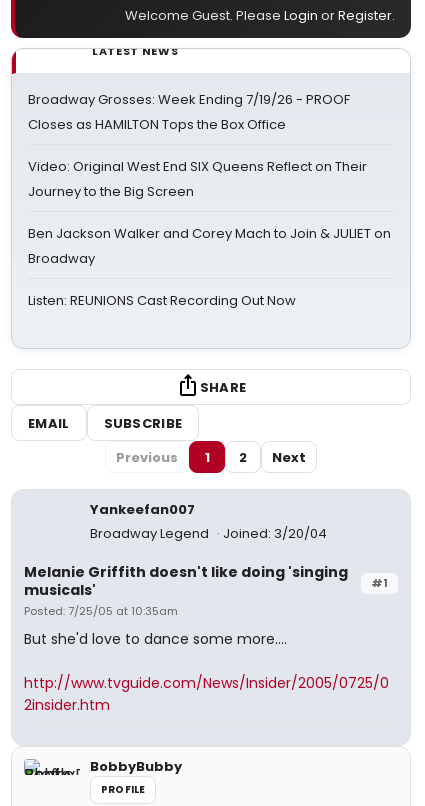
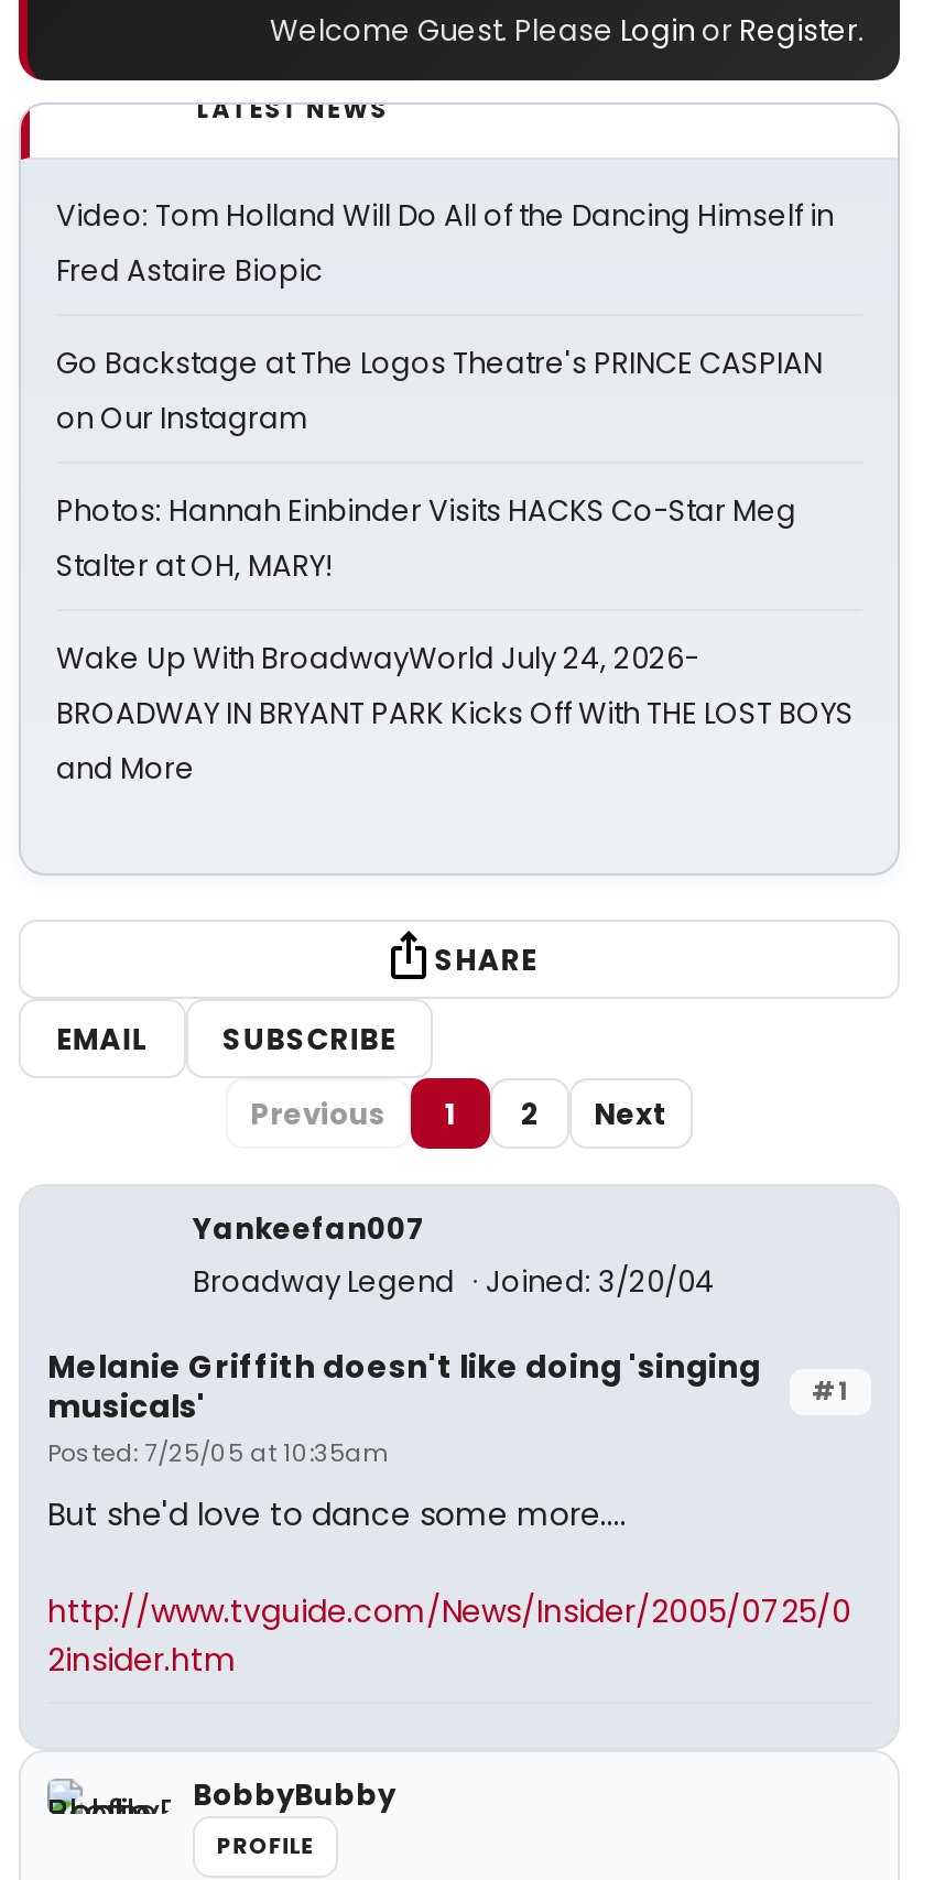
[28,90,350,134] Broadway Grosses: Week Ending 7/19/26 - PROOF | Closes as HAMILTON Tops the Box Office -> [56,195,834,292] Video: Tom Holland Will Do All of the Dancing Himself in | Fred Astaire Biopic
[28,157,367,201] Video: Original West End SIX Queens Reflect on Their | Journey to the Big Screen -> [56,343,823,439] Go Backstage at The Logos Theatre's PRINCE CASPIAN | on Our Instagram
[28,224,391,268] Ben Jackson Walker and Corey Mach to Join & JULIET on | Broadway -> [56,490,796,587] Photos: Hannah Einbinder Visits HACKS Co-Star Meg | Stalter at OH, MARY!
[28,291,296,310] Listen: REUNIONS Cast Recording Out Now -> [56,638,854,790] Wake Up With BroadwayWorld July 24, 2026- | BROADWAY IN BRYANT PARK Kicks Off With THE LOST BOYS | and More

